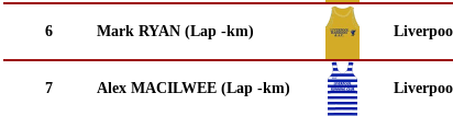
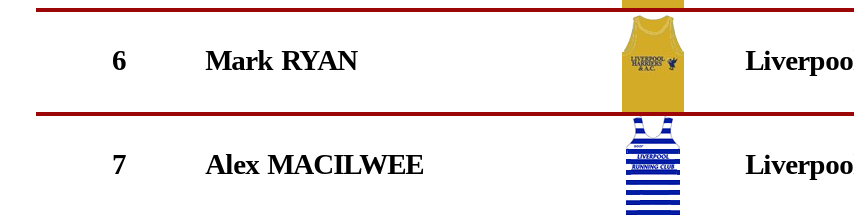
[96,22,254,39] Mark RYAN (Lap -km) -> [205,44,357,76] Mark RYAN
[96,79,290,96] Alex MACILWEE (Lap -km) -> [205,148,423,180] Alex MACILWEE

